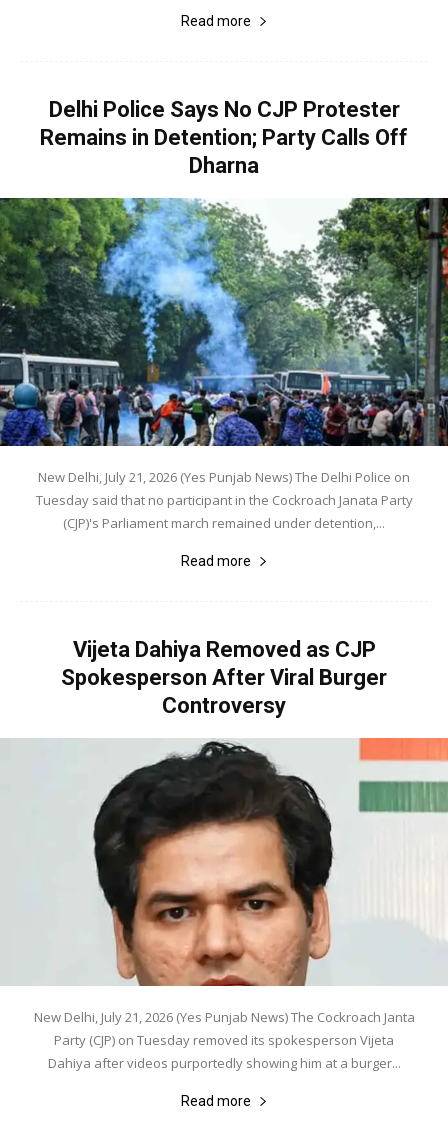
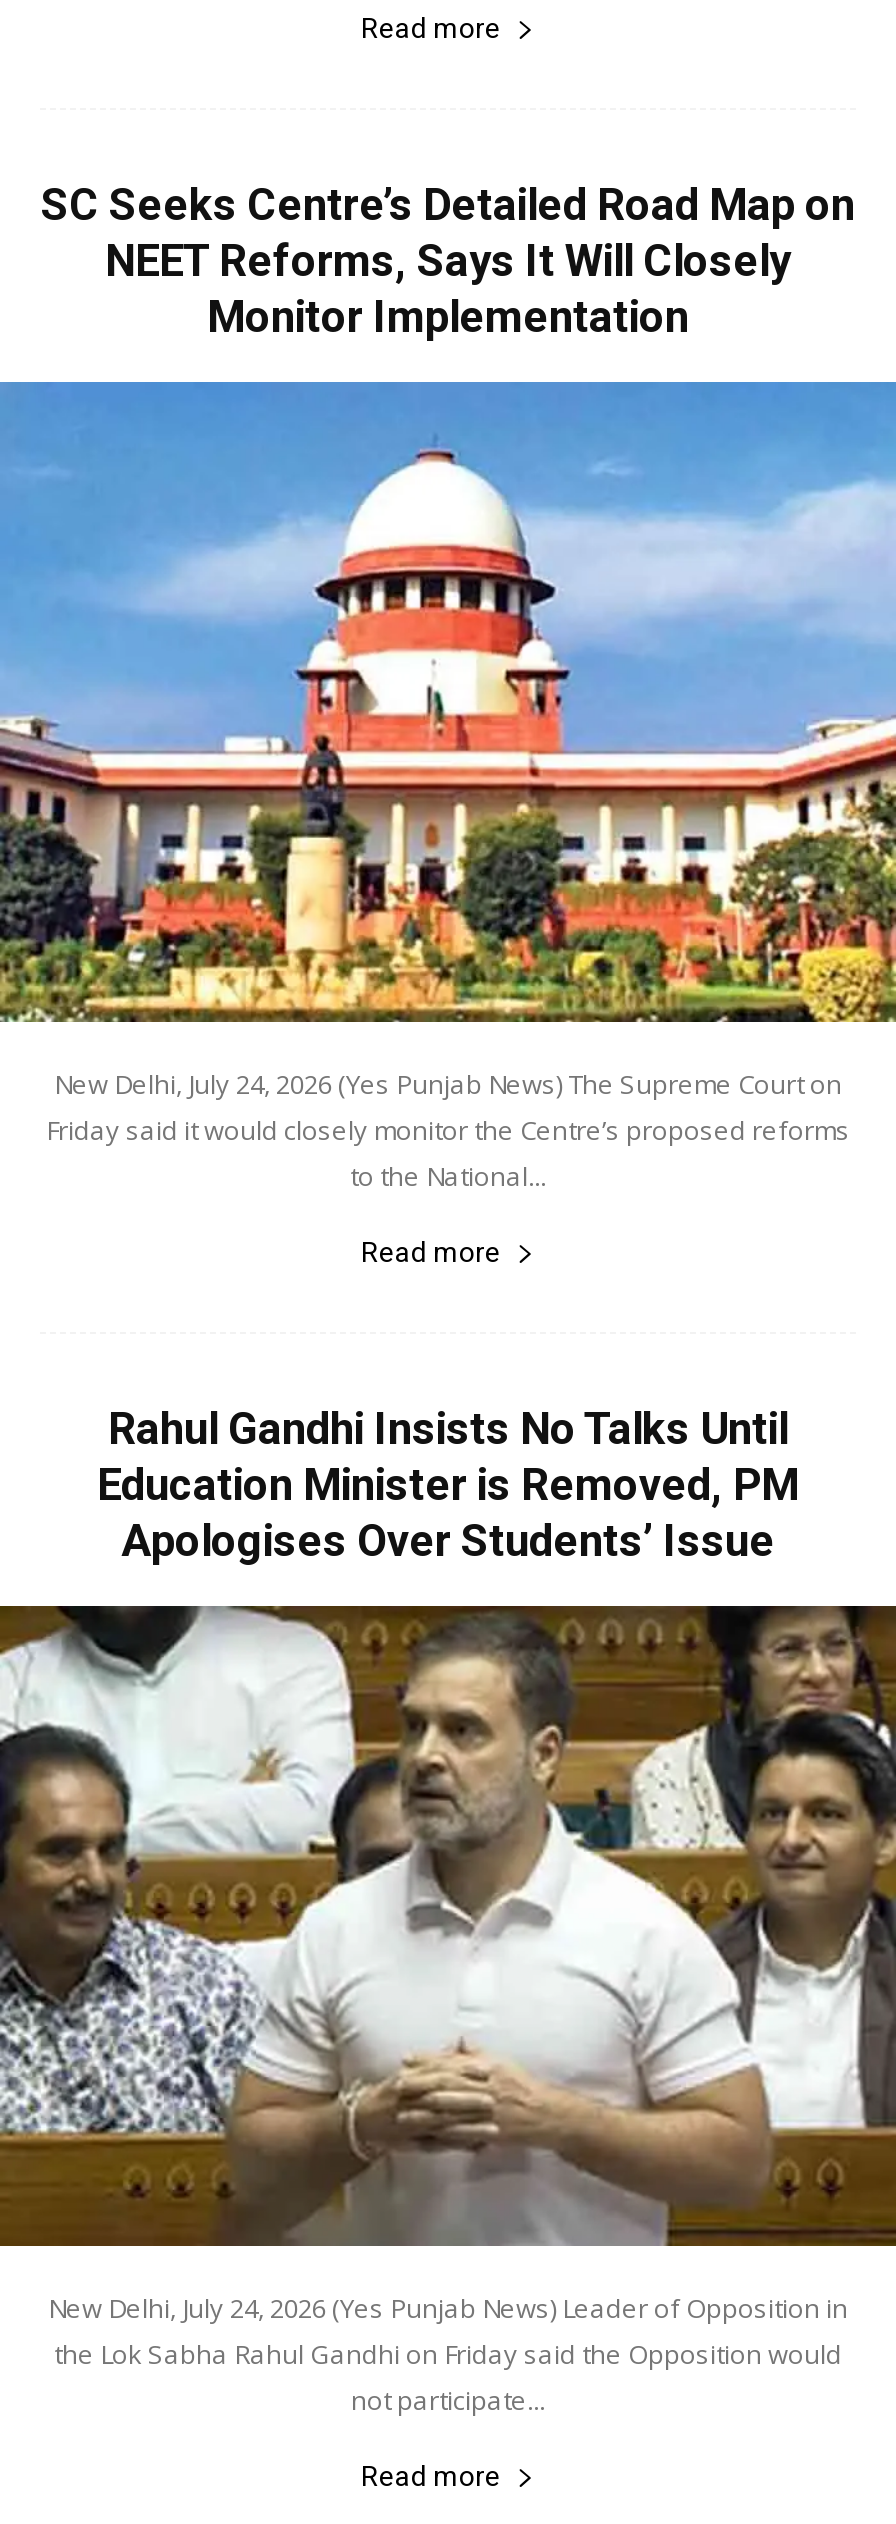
[40,97,408,178] Delhi Police Says No CJP Protester | Remains in Detention; Party Calls Off | Dharna -> [41,181,855,343] SC Seeks Centre’s Detailed Road Map on | NEET Reforms, Says It Will Closely | Monitor Implementation
[3,197,445,532] [image] | New Delhi, July 21, 2026 (Yes Punjab News) The Delhi Police on | Tuesday said that no participant in the Cockroach Janata Party | (CJP)'s Parliament march remained under detention,... -> [6,381,890,1195] [image] | New Delhi, July 24, 2026 (Yes Punjab News) The Supreme Court on | Friday said it would closely monitor the Centre’s proposed reforms | to the National...
[61,637,387,718] Vijeta Dahiya Removed as CJP | Spokesperson After Viral Burger | Controversy -> [97,1405,799,1567] Rahul Gandhi Insists No Talks Until | Education Minister is Removed, PM | Apologises Over Students’ Issue
[3,737,445,1071] [image] | New Delhi, July 21, 2026 (Yes Punjab News) The Cockroach Janta | Party (CJP) on Tuesday removed its spokesperson Vijeta | Dahiya after videos purportedly showing him at a burger... -> [6,1603,890,2419] [image] | New Delhi, July 24, 2026 (Yes Punjab News) Leader of Opposition in | the Lok Sabha Rahul Gandhi on Friday said the Opposition would | not participate...

